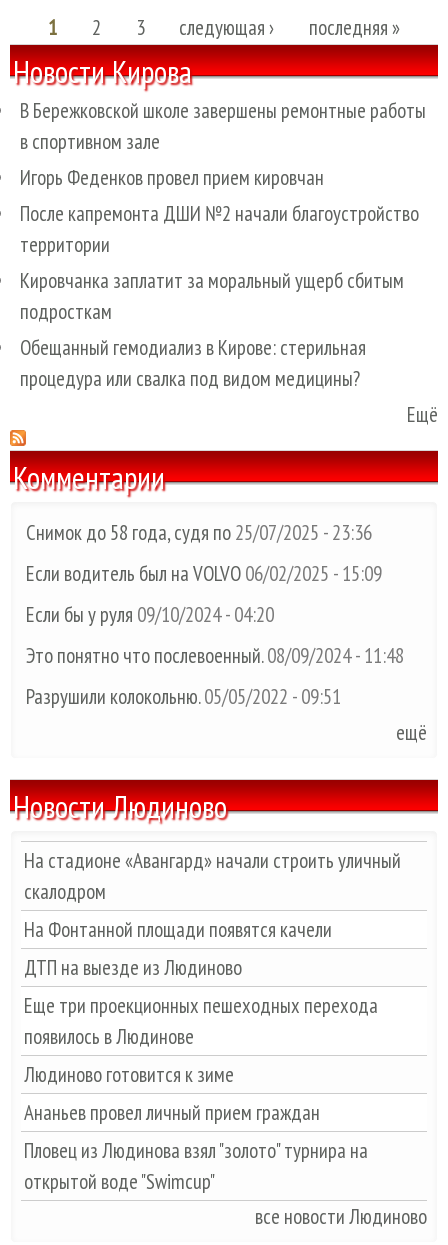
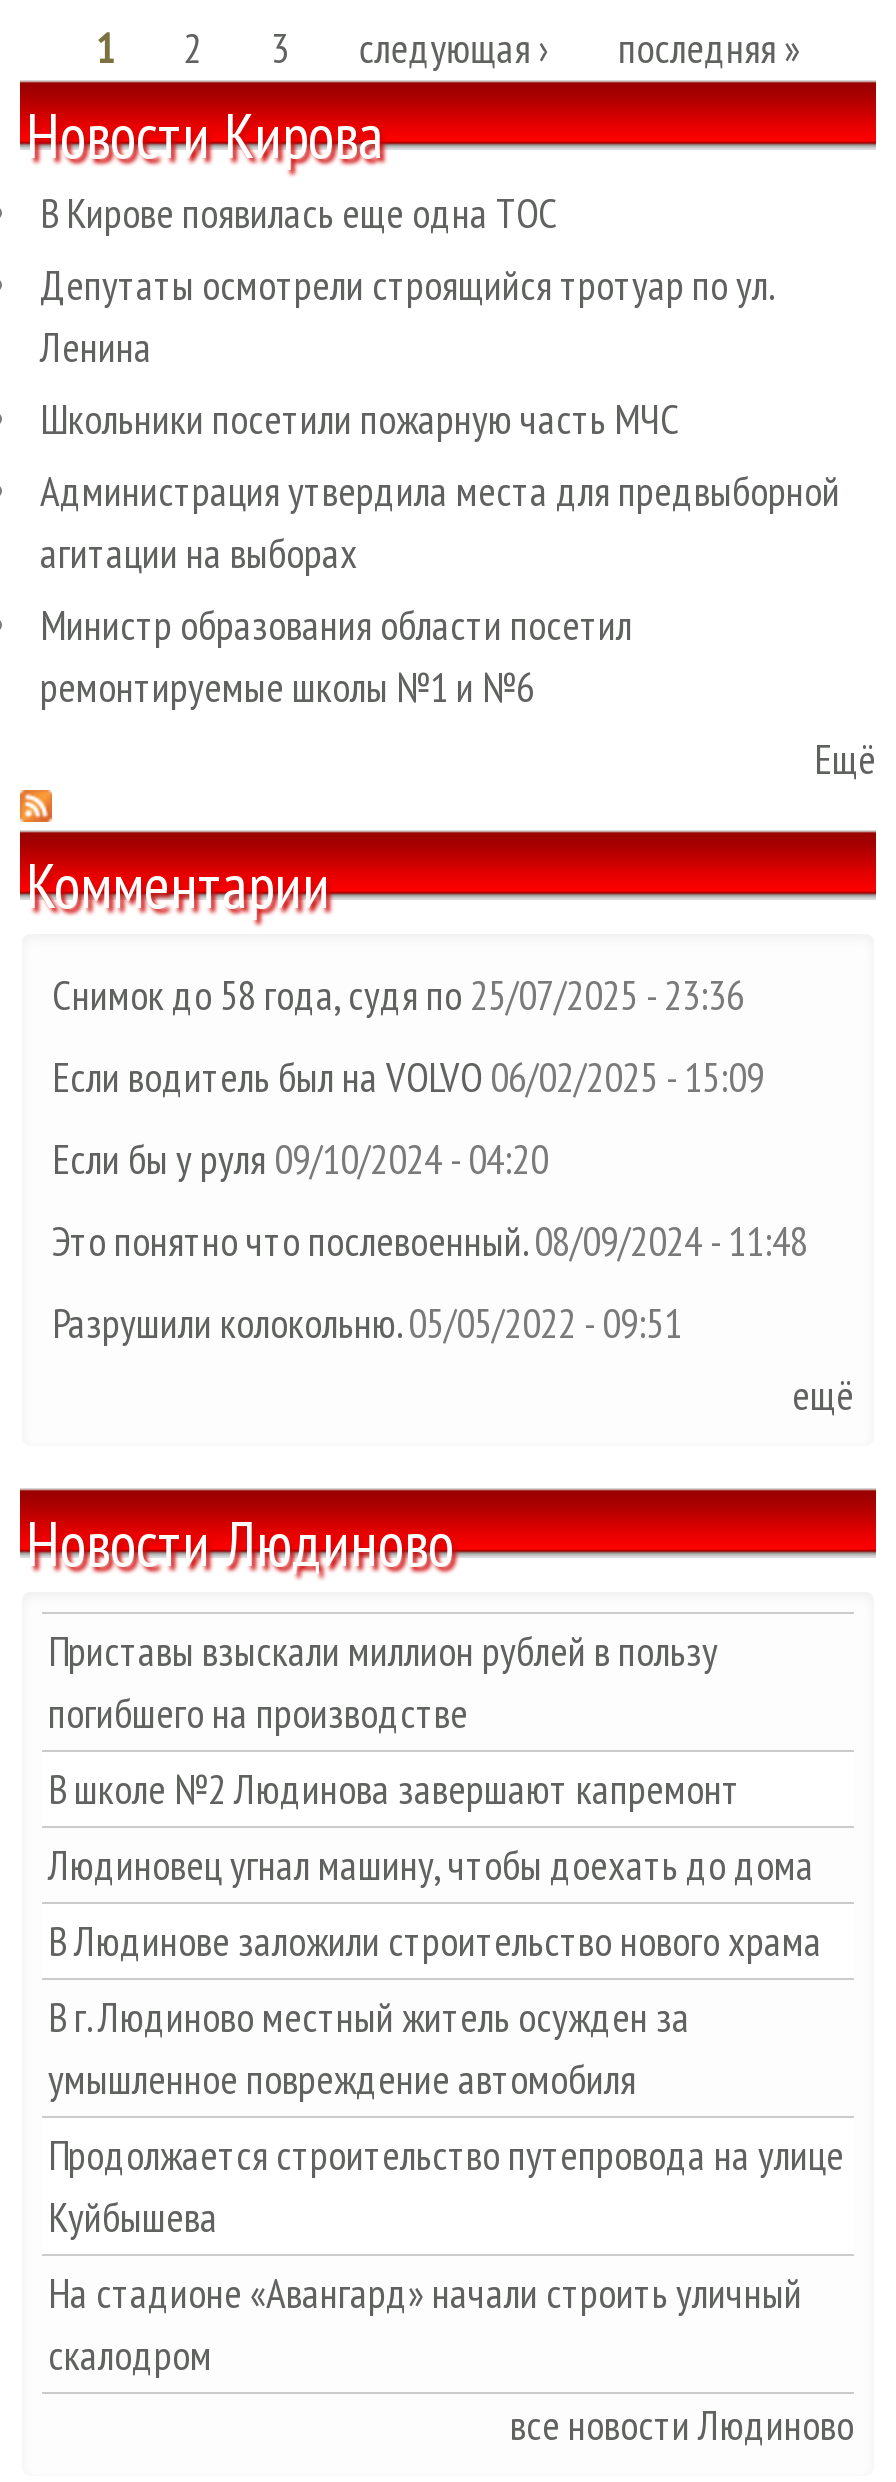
[20,97,426,392] В Бережковской школе завершены ремонтные работы | в спортивном зале | Игорь Феденков провел прием кировчан | После капремонта ДШИ №2 начали благоустройство | территории | Кировчанка заплатит за моральный ущерб сбитым | подросткам | Обещанный гемодиализ в Кирове: стерильная | процедура или свалка под видом медицины? -> [40,185,840,713] В Кирове появилась еще одна ТОС | Депутаты осмотрели строящийся тротуар по ул. | Ленина | Школьники посетили пожарную часть МЧС | Администрация утвердила места для предвыборной | агитации на выборах | Министр образования области посетил | ремонтируемые школы №1 и №6
moved [13,401,438,827] -> [26,731,876,1583]: Ещё | Снимок до 58 года, судя по 25/07/2025 - 23:36 | Если водитель был на VOLVO 06/02/2025 - 15:09 | Если бы у руля 09/10/2024 - 04:20 | Это понятно что послевоенный.08/09/2024 - 11:48 | Разрушили колокольню.05/05/2022 - 09:51 | ещё | Новости Людиново
none -> [48,1623,844,2243] Приставы взыскали миллион рублей в пользу | погибшего на производстве | В школе №2 Людинова завершают капремонт | Людиновец угнал машину, чтобы доехать до дома | В Людинове заложили строительство нового храма | В г. Людиново местный житель осужден за | умышленное повреждение автомобиля | Продолжается строительство путепровода на улице | Куйбышева
moved [24,847,401,905] -> [48,2265,802,2381]: На стадионе «Авангард» начали строить уличный | скалодром
[24,916,378,1195] На Фонтанной площади появятся качели | ДТП на выезде из Людиново | Еще три проекционных пешеходных перехода | появилось в Людинове | Людиново готовится к зиме | Ананьев провел личный прием граждан | Пловец из Людинова взял "золото" турнира на | открытой воде "Swimcup" -> none

